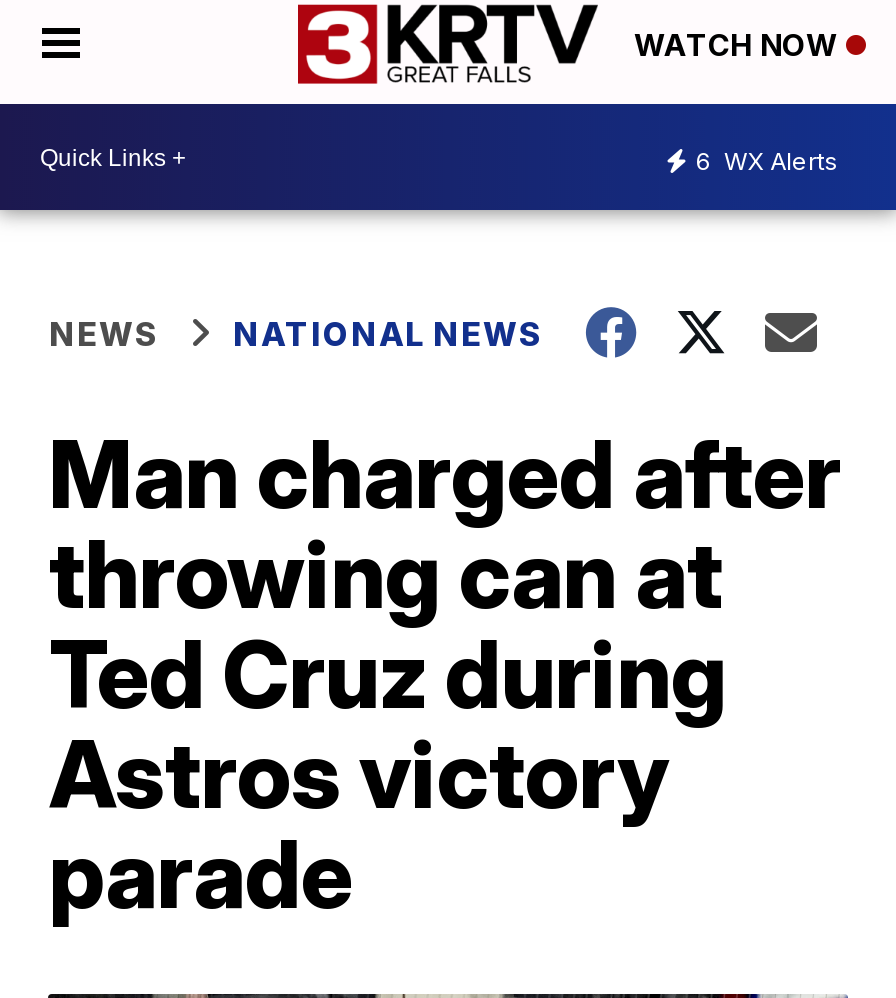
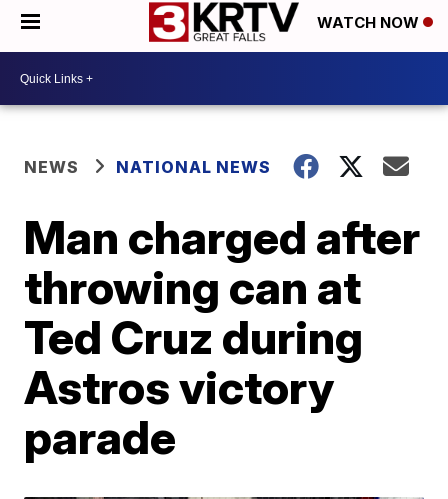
[696,145,838,175] 6 WX Alerts -> none

